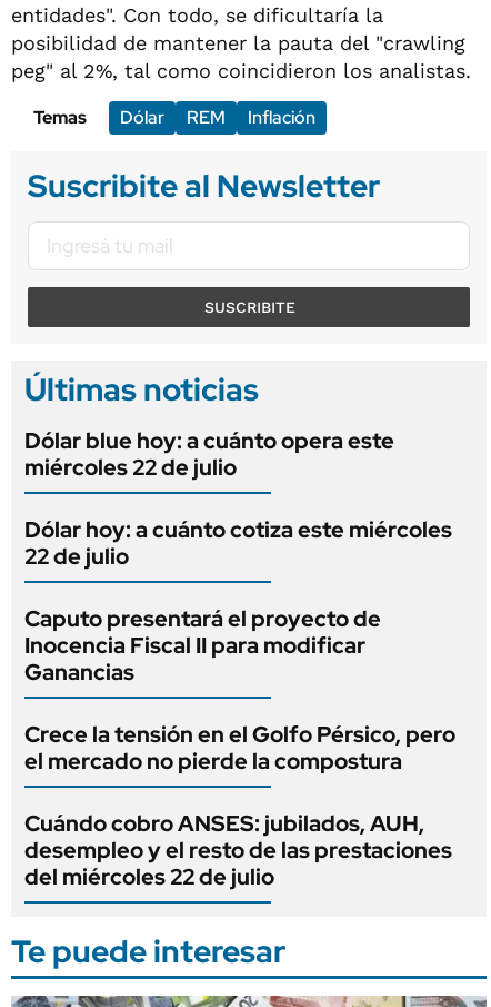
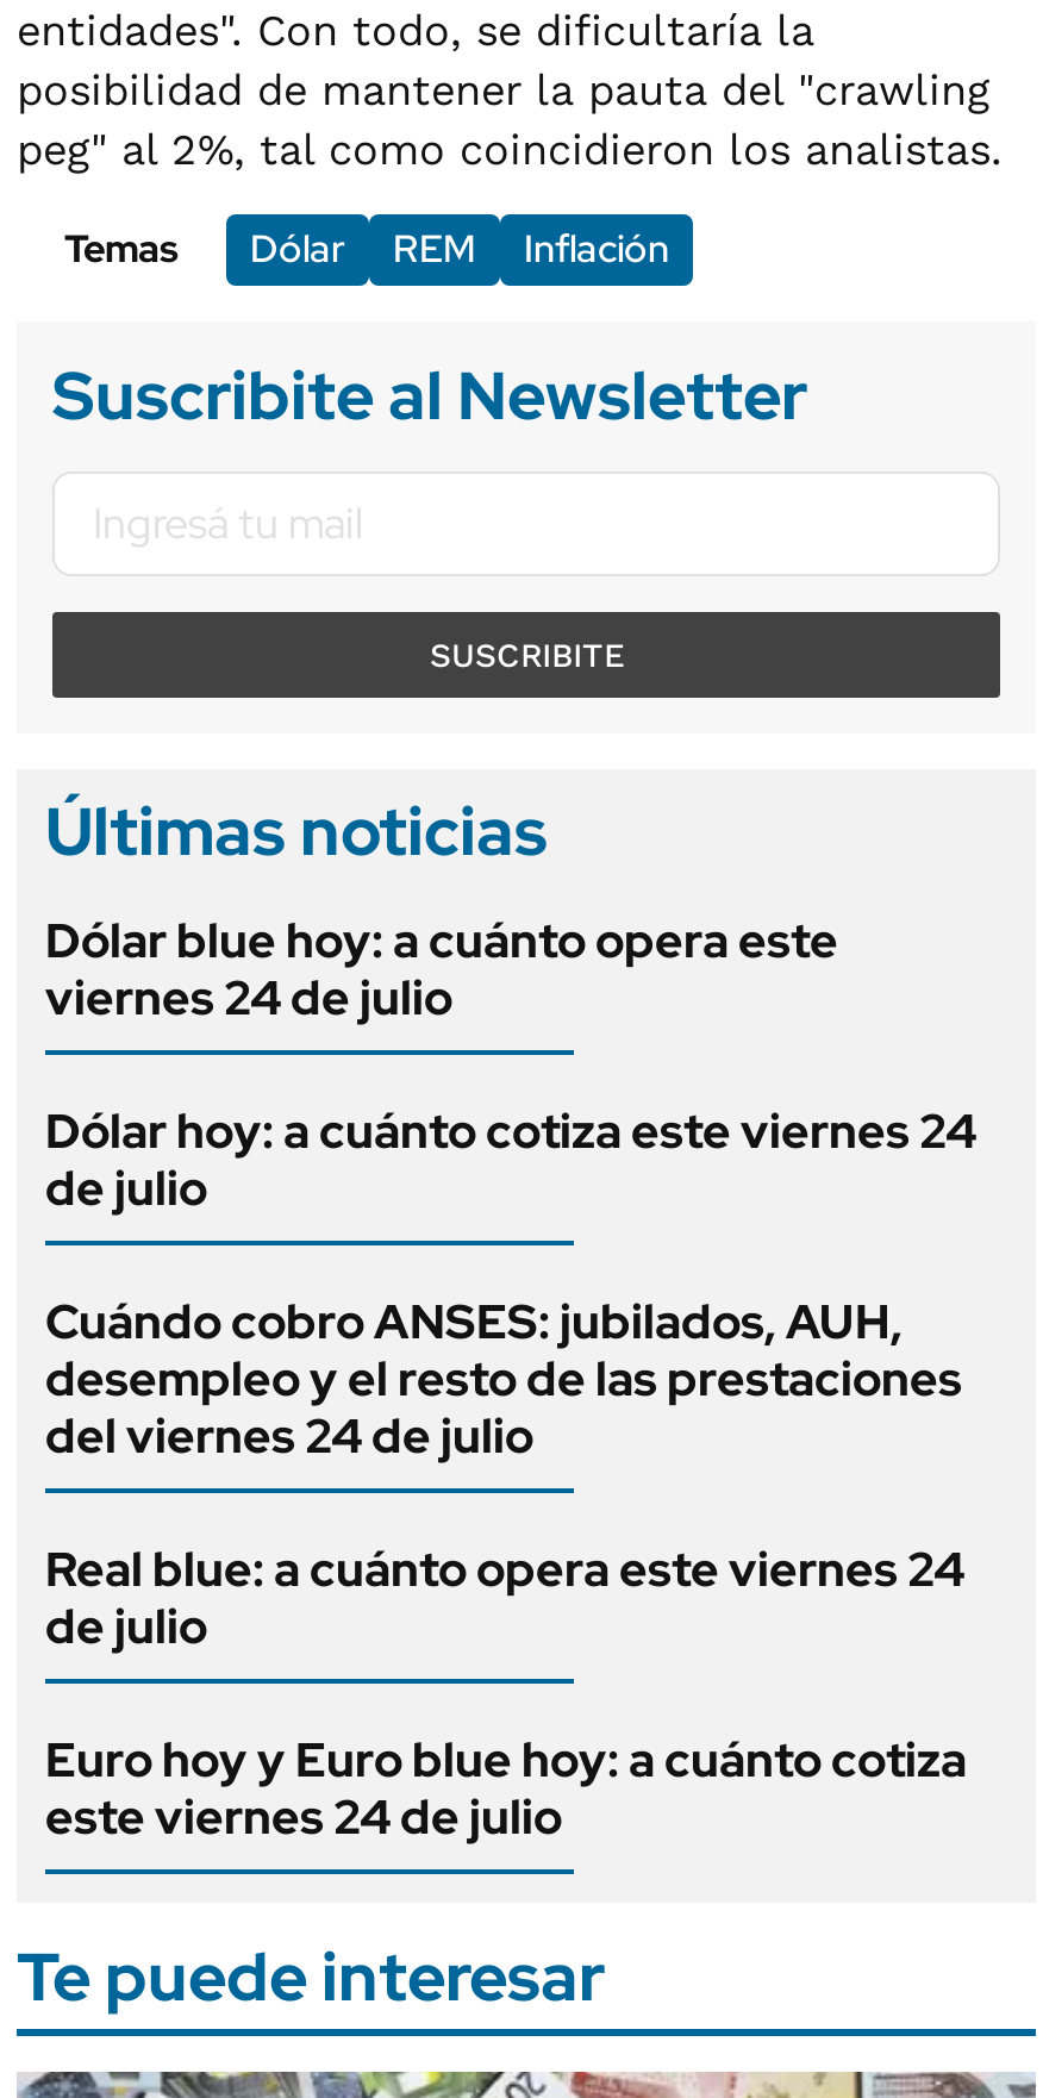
[24,452,455,775] miércoles 22 de julio | Dólar hoy: a cuánto cotiza este miércoles | 22 de julio | Caputo presentará el proyecto de | Inocencia Fiscal II para modificar | Ganancias | Crece la tensión en el Golfo Pérsico, pero | el mercado no pierde la compostura -> [45,968,976,1221] viernes 24 de julio | Dólar hoy: a cuánto cotiza este viernes 24 | de julio
moved [24,808,452,864] -> [45,1292,962,1411]: Cuándo cobro ANSES: jubilados, AUH, | desempleo y el resto de las prestaciones
[24,862,274,891] del miércoles 22 de julio -> [45,1406,967,1849] del viernes 24 de julio | Real blue: a cuánto opera este viernes 24 | de julio | Euro hoy y Euro blue hoy: a cuánto cotiza | este viernes 24 de julio

